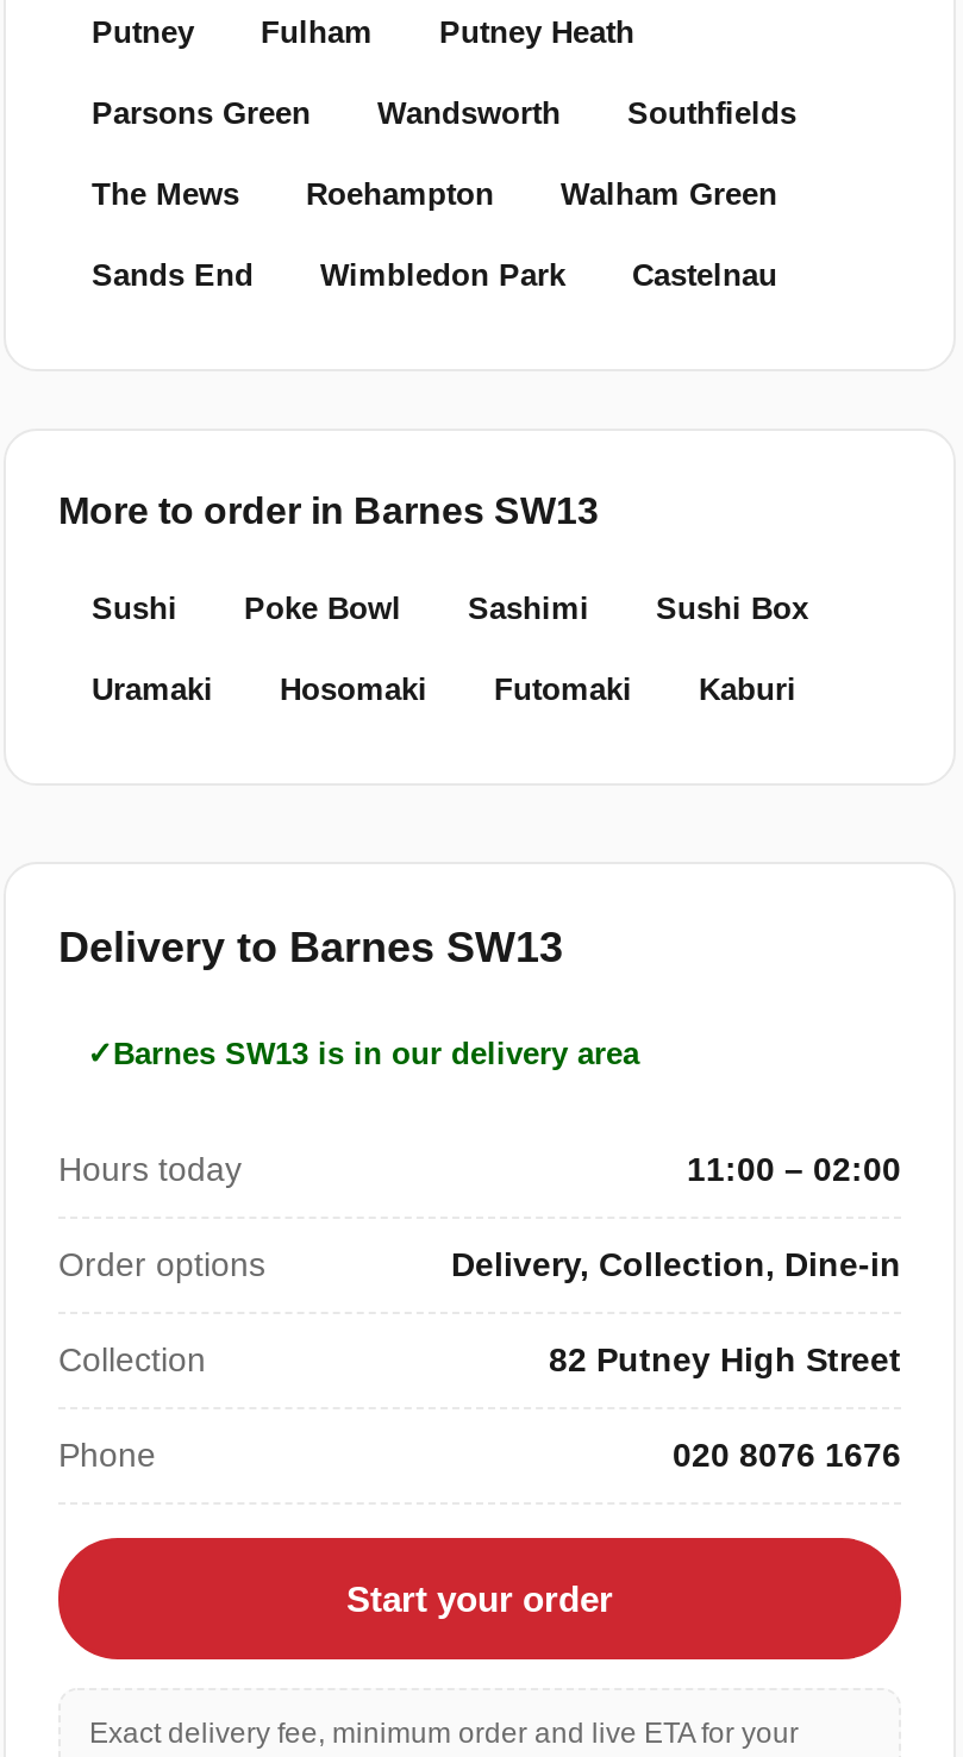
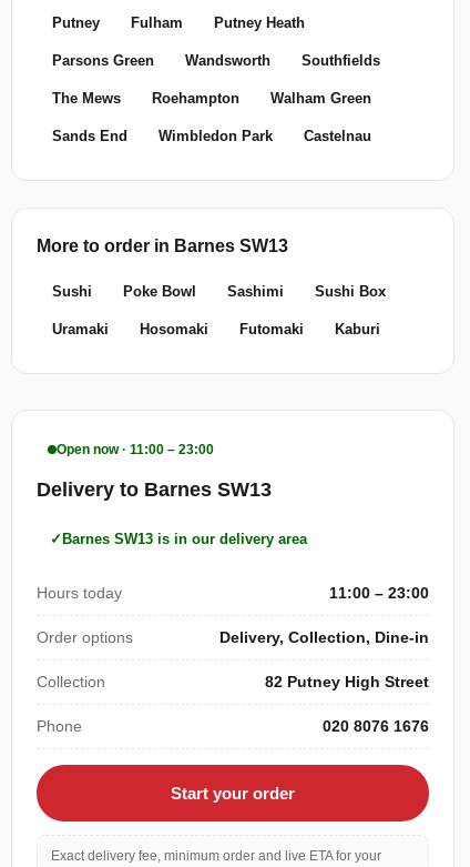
none -> [57,442,214,458] Open now · 11:00 – 23:00
[687,1151,901,1189] 11:00 – 02:00 -> [329,584,429,602] 11:00 – 23:00

